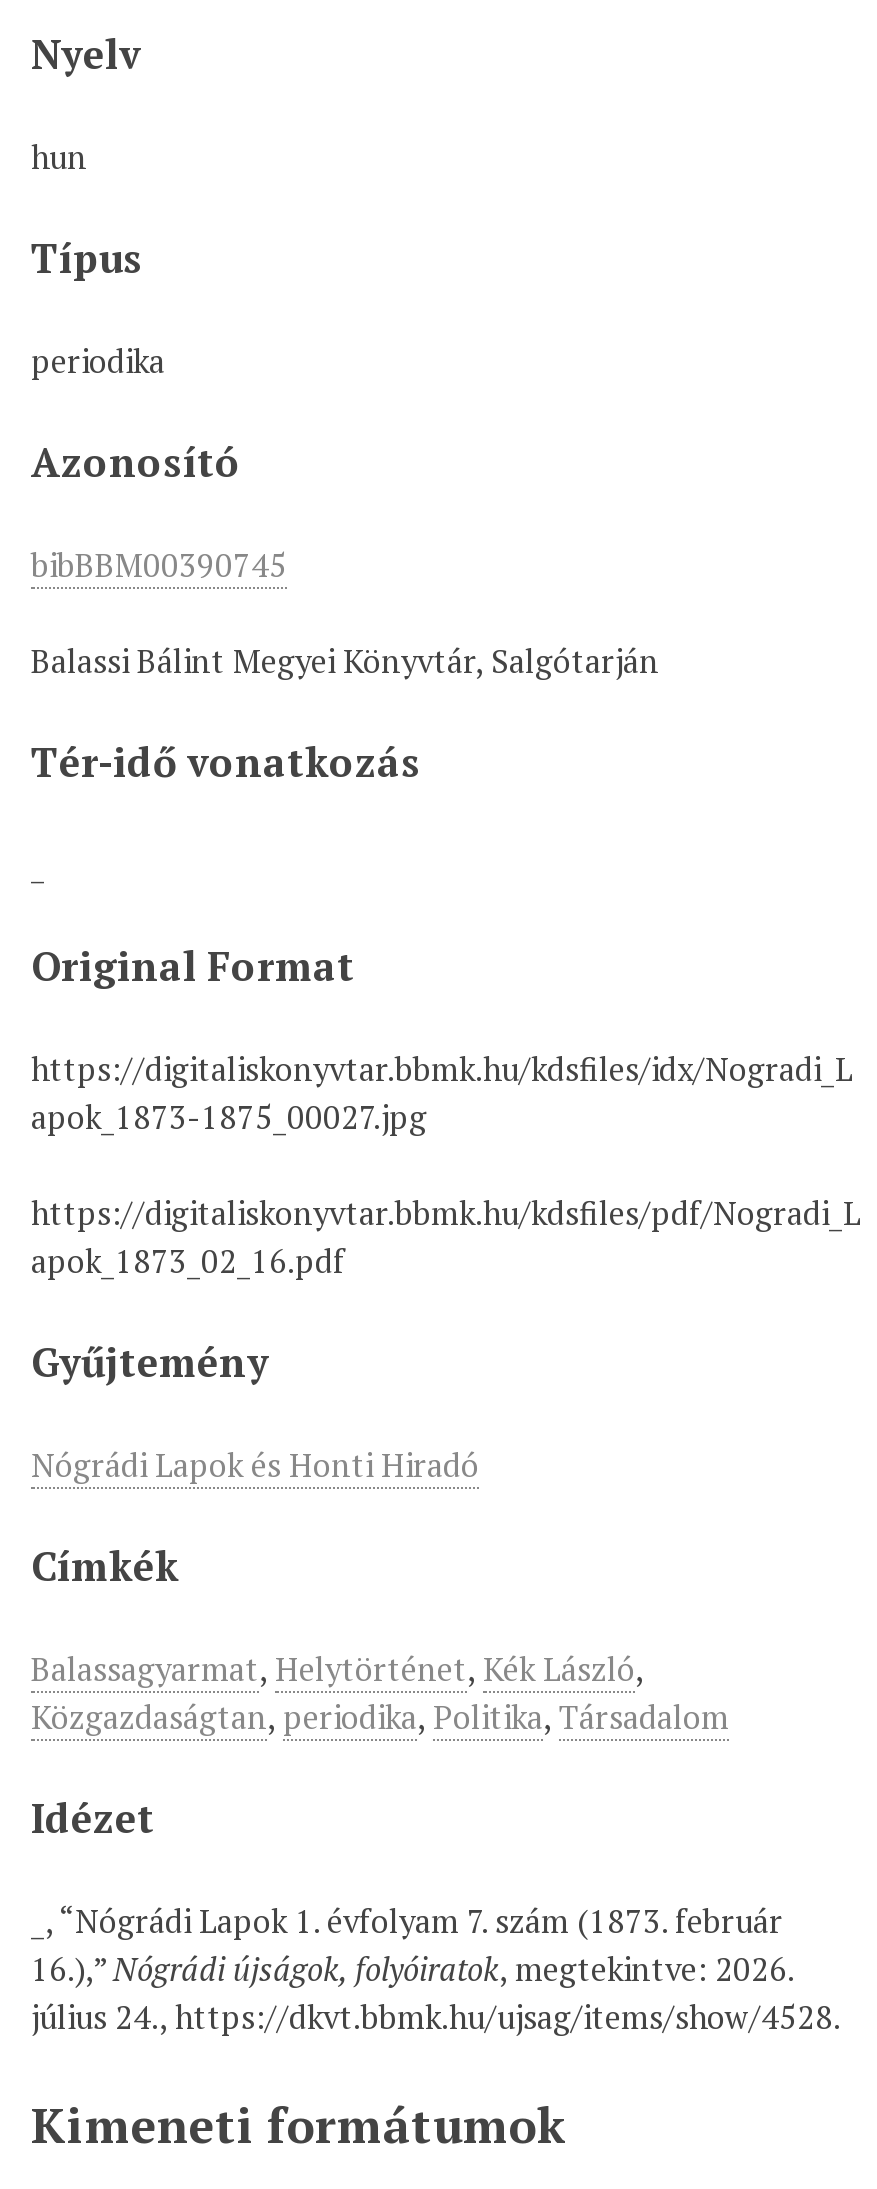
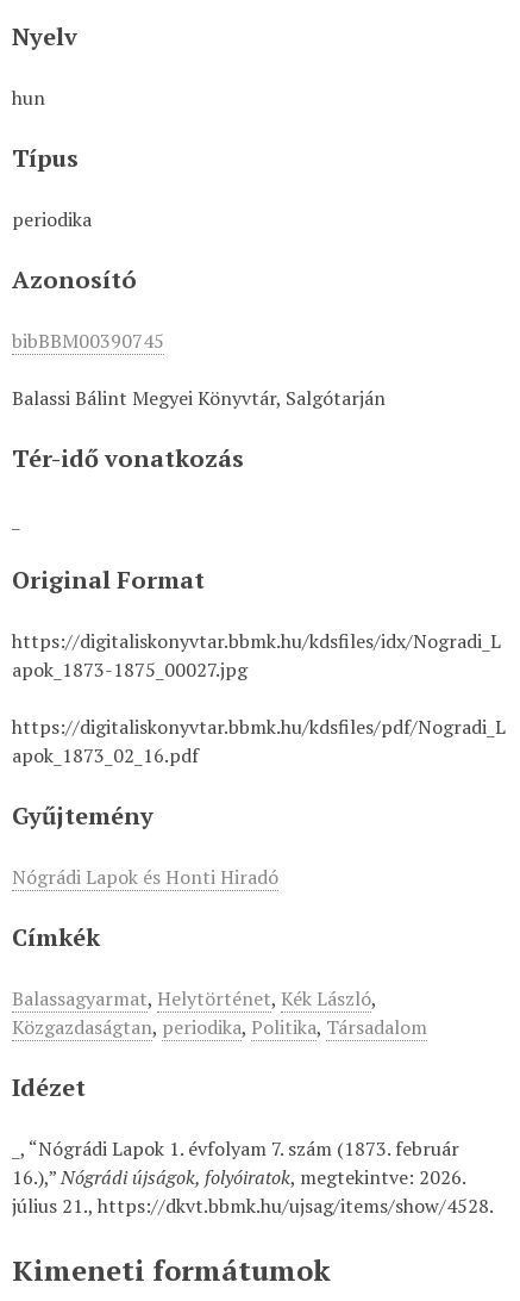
[31,1995,841,2039] július 24., https://dkvt.bbmk.hu/ujsag/items/show/4528. -> [12,1192,494,1219] július 21., https://dkvt.bbmk.hu/ujsag/items/show/4528.

